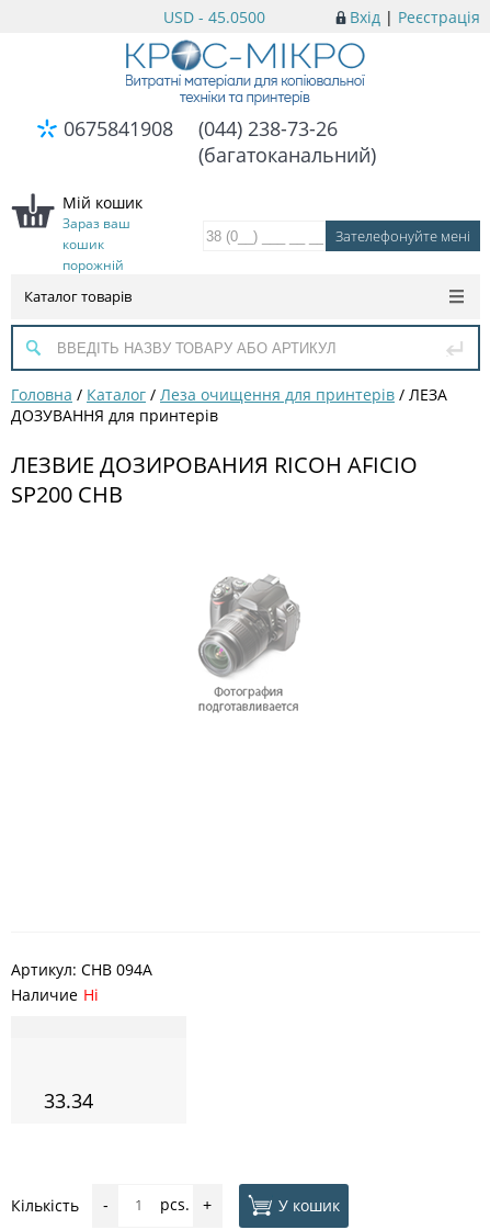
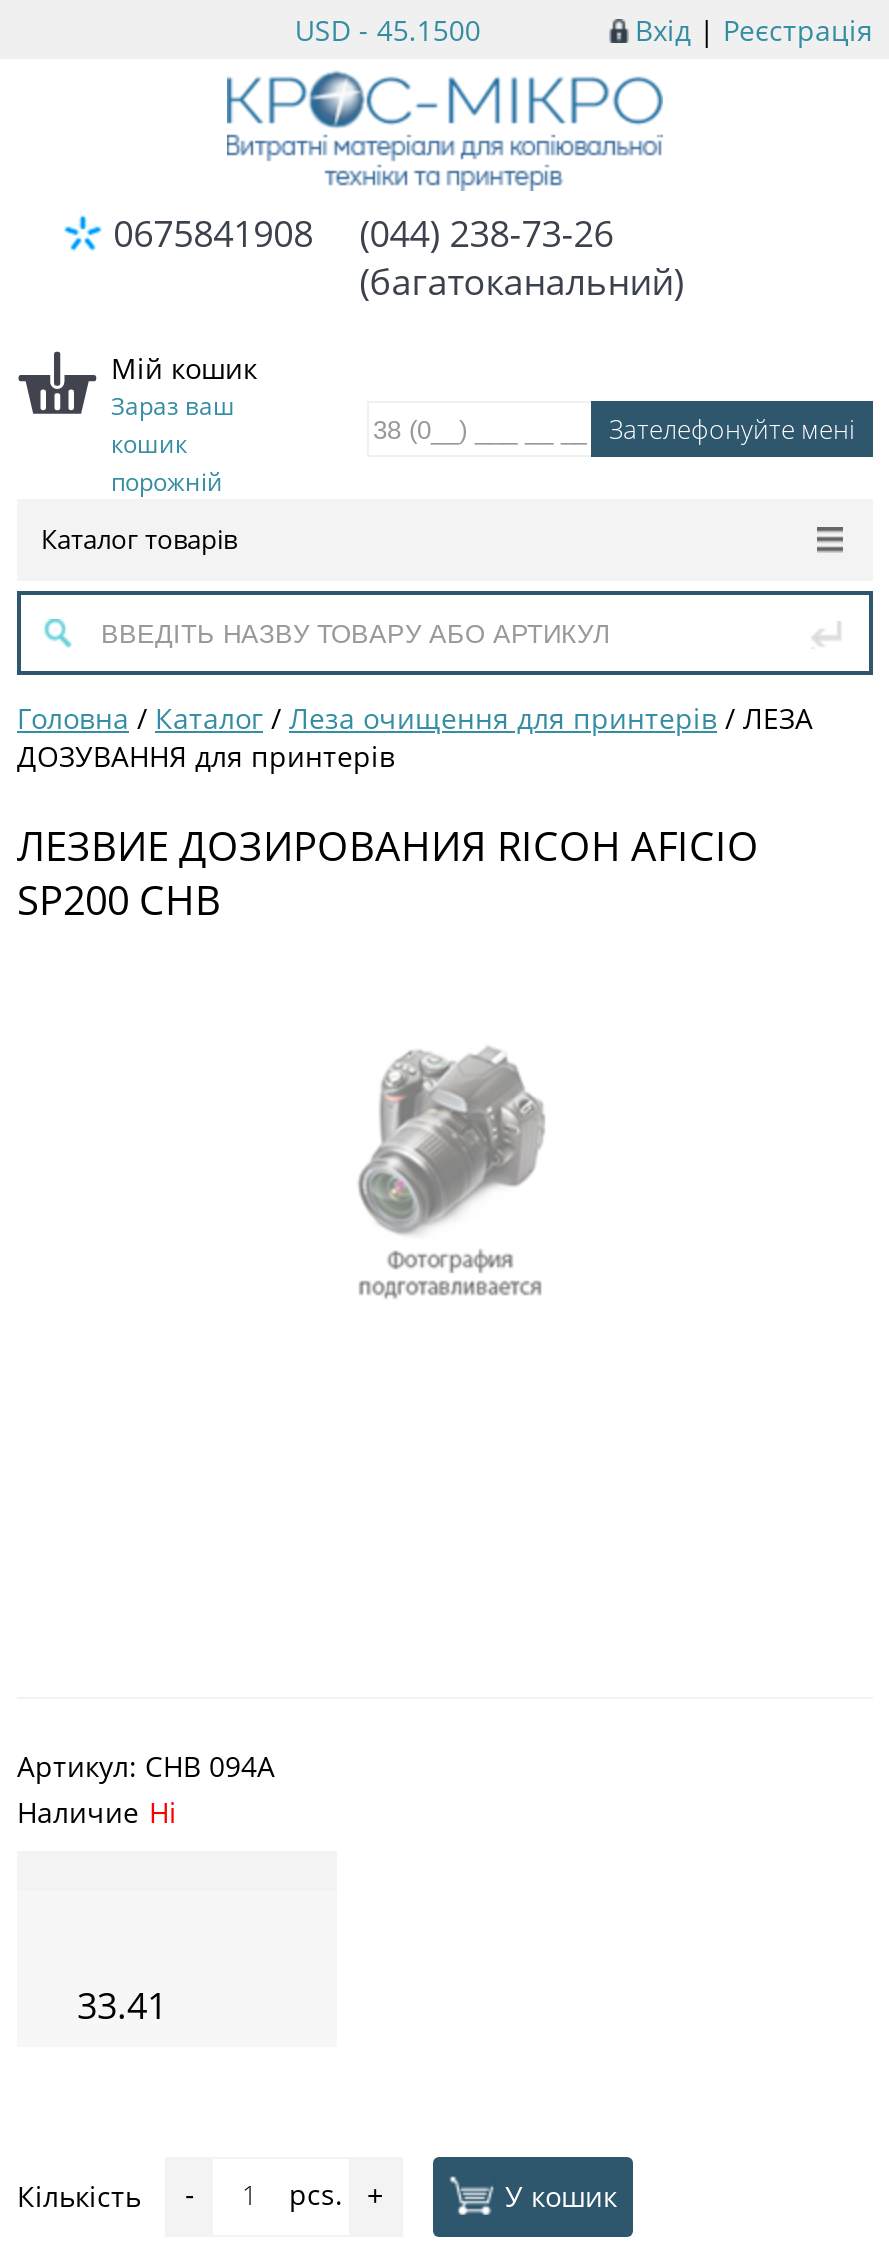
[163,7,265,27] USD - 45.0500 -> [295,11,481,49] USD - 45.1500
[44,1087,93,1113] 33.34 -> [77,1980,167,2028] 33.41

